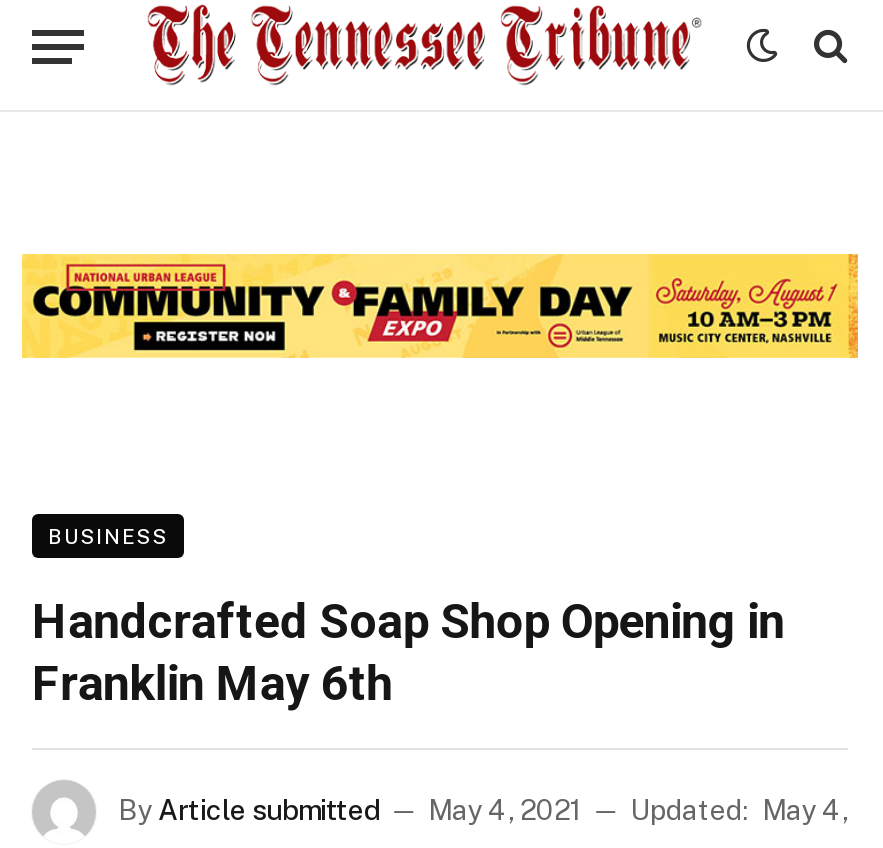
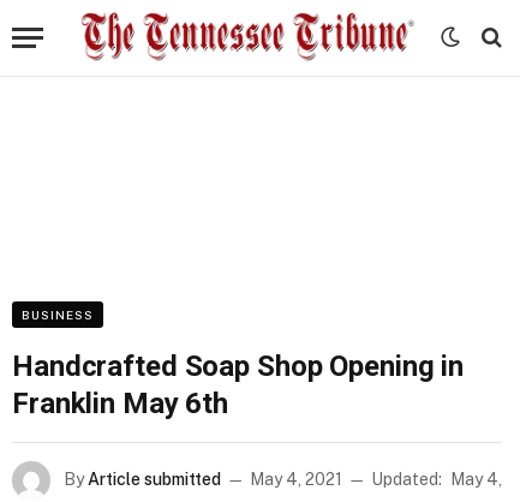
[20,252,860,360] [image] -> none

